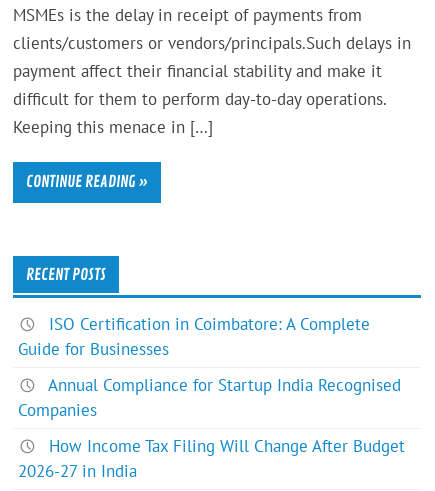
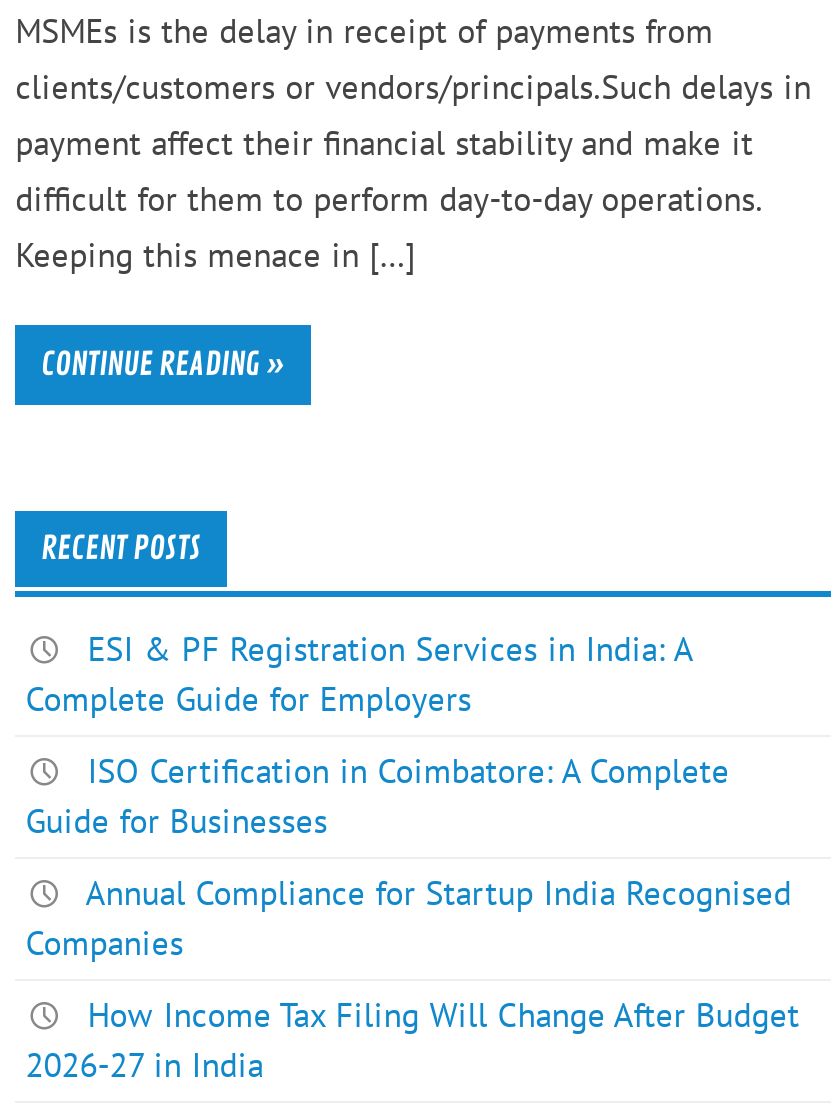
none -> [25,626,691,720] ESI & PF Registration Services in India: A | Complete Guide for Employers

